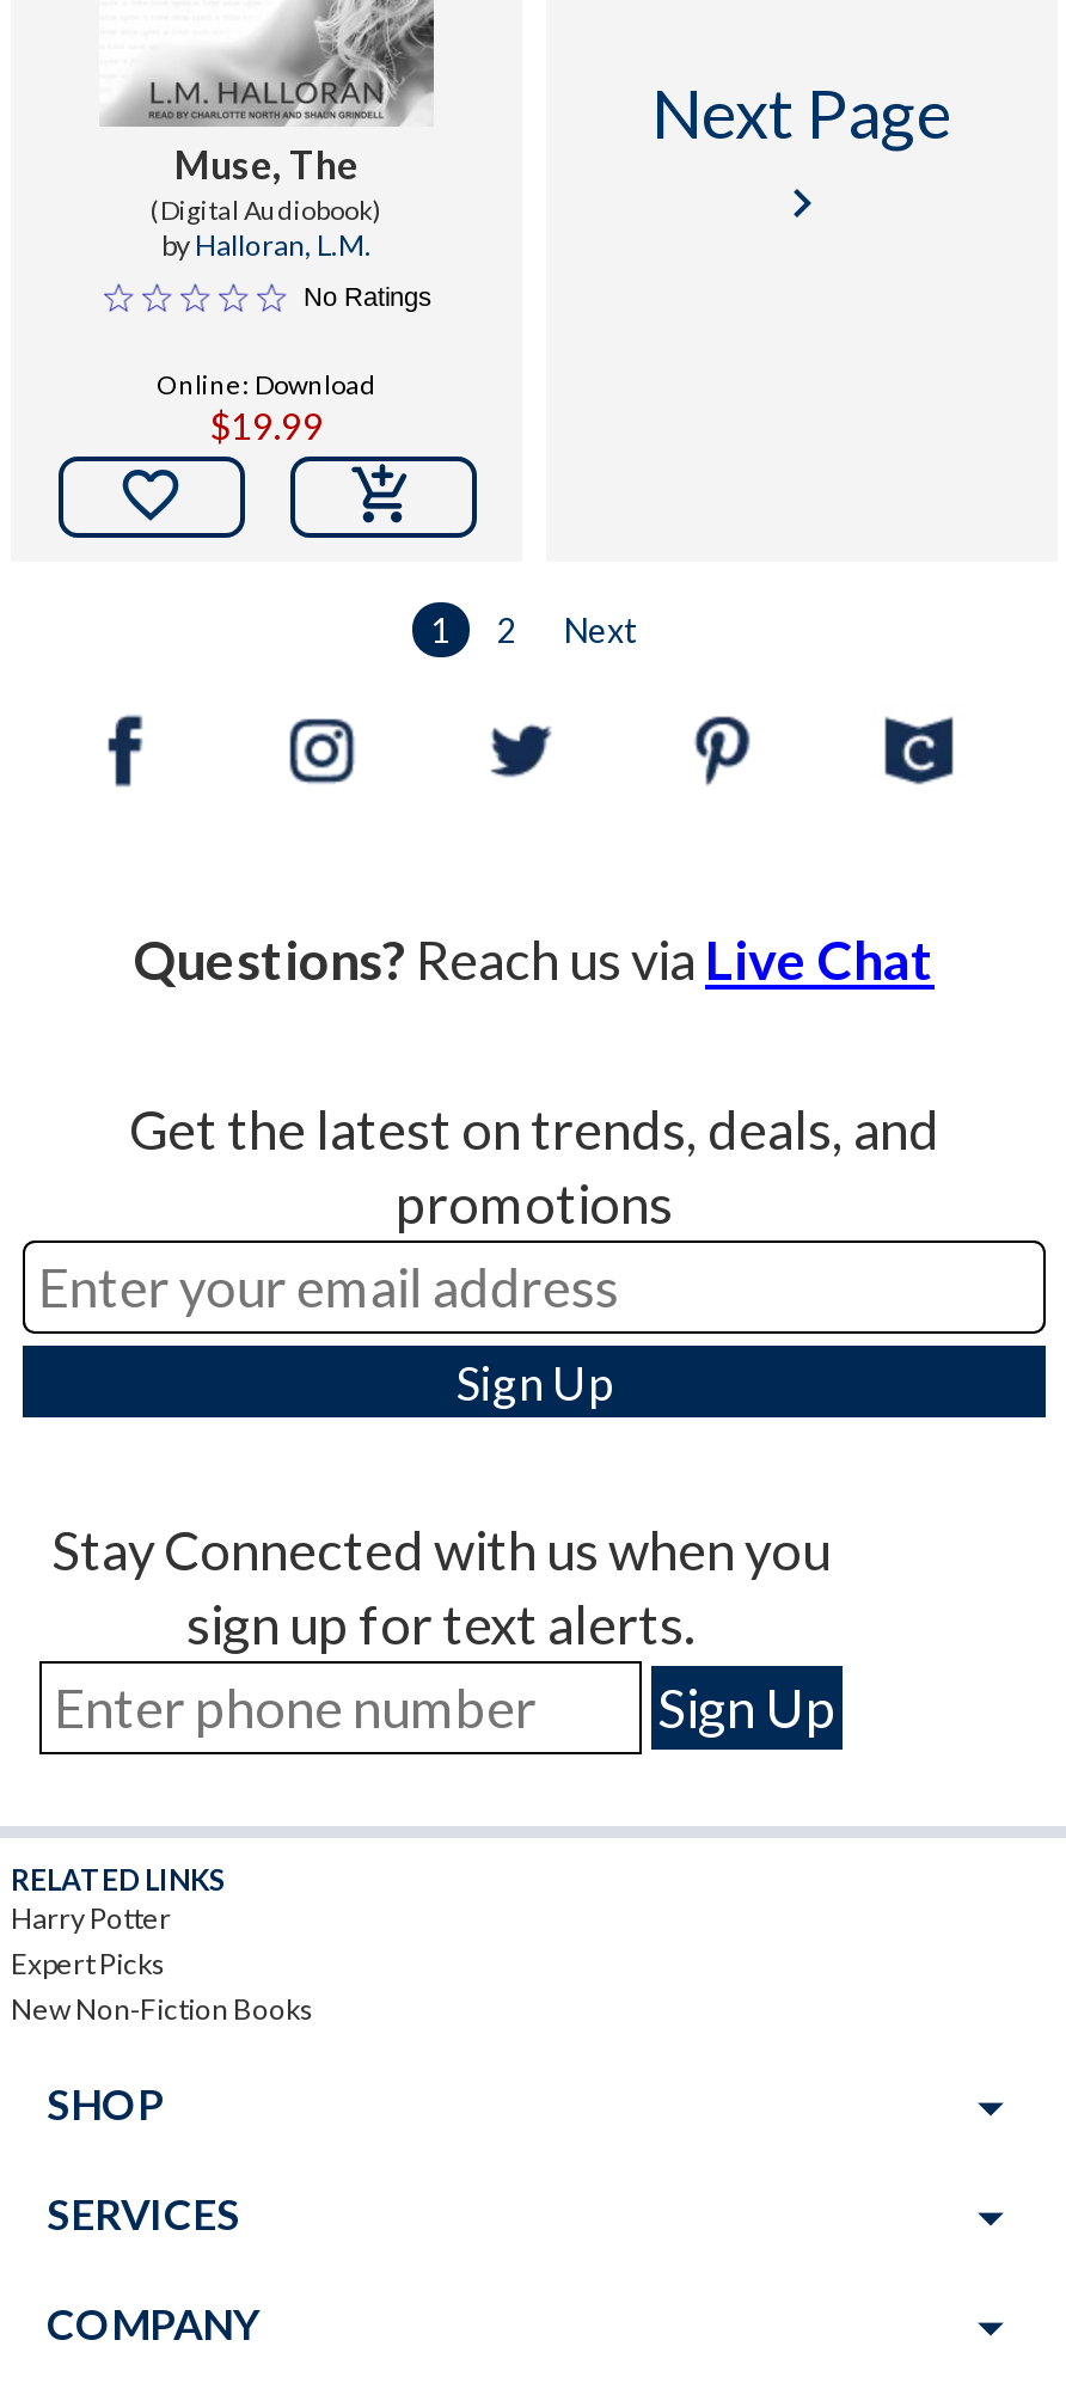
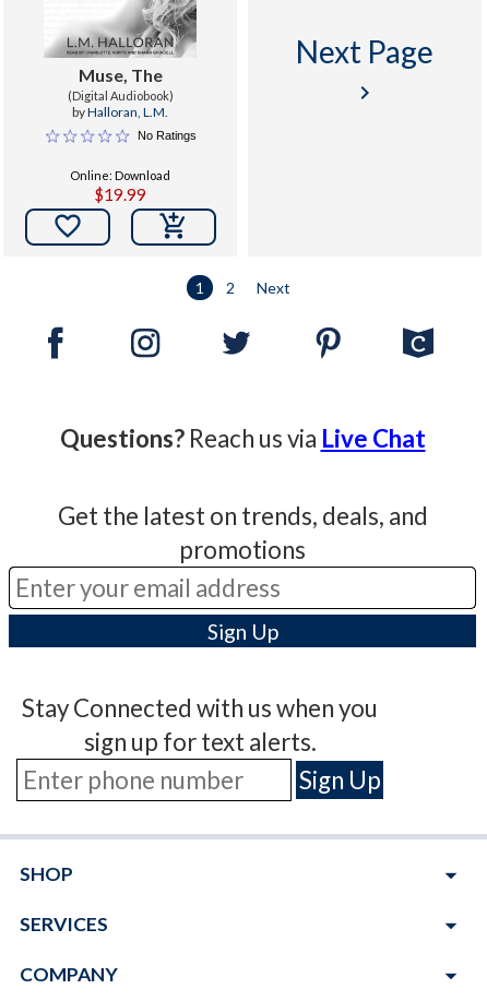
[11,1862,314,2027] RELATED LINKS | Harry Potter | Expert Picks | New Non-Fiction Books -> none

